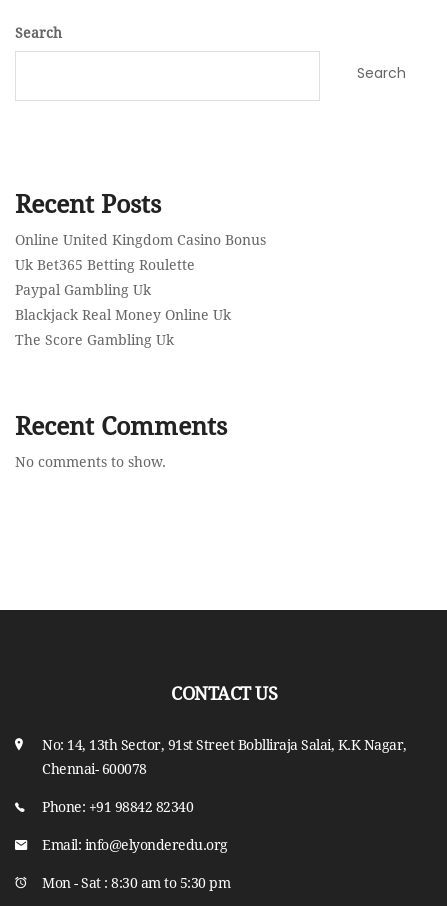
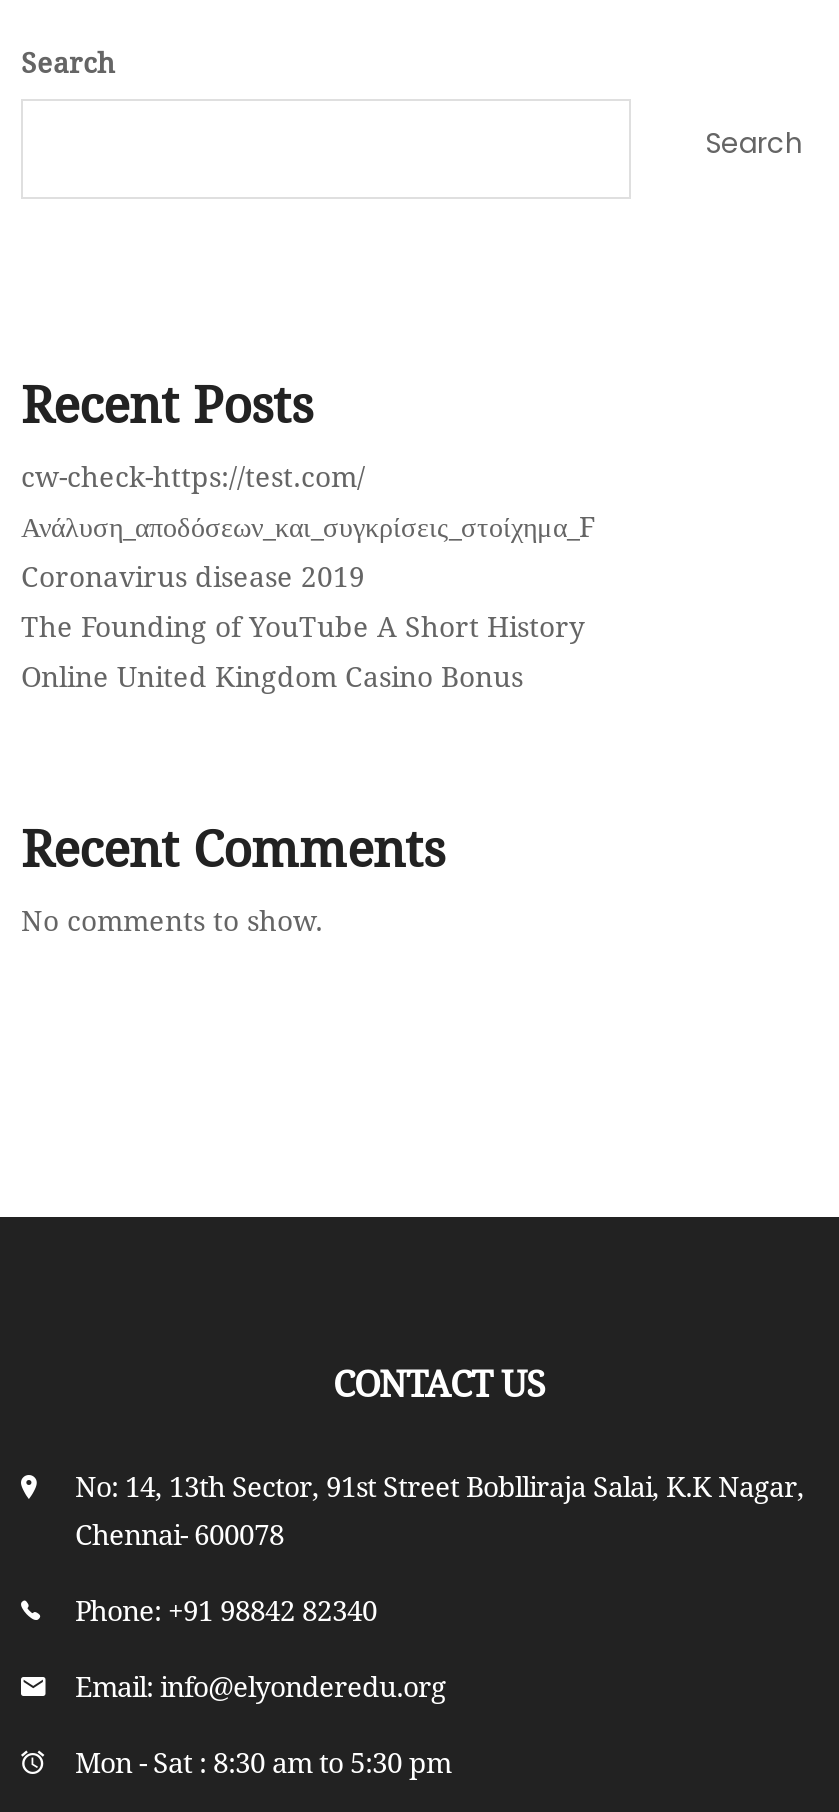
none -> [21,461,595,643] cw-check-https://test.com/ | Ανάλυση_αποδόσεων_και_συγκρίσεις_στοίχημα_F | Coronavirus disease 2019 | The Founding of YouTube A Short History
moved [15,232,266,248] -> [21,661,523,693]: Online United Kingdom Casino Bonus
[15,257,231,348] Uk Bet365 Betting Roulette | Paypal Gambling Uk | Blackjack Real Money Online Uk | The Score Gambling Uk -> none

